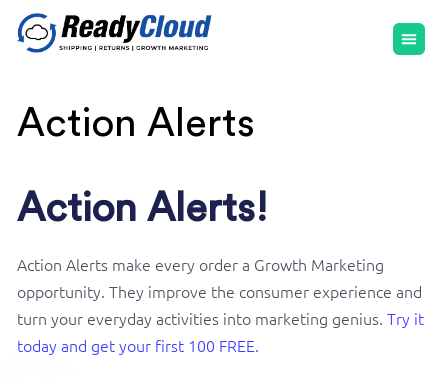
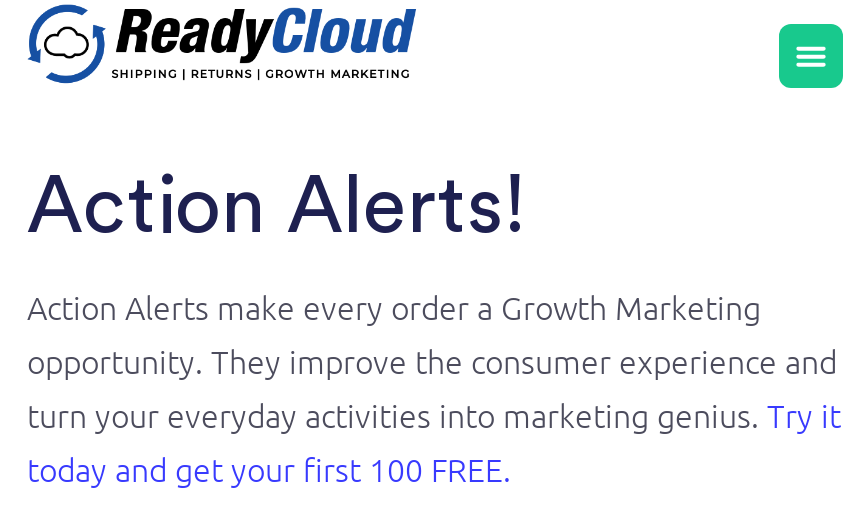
[17,104,255,144] Action Alerts -> none

